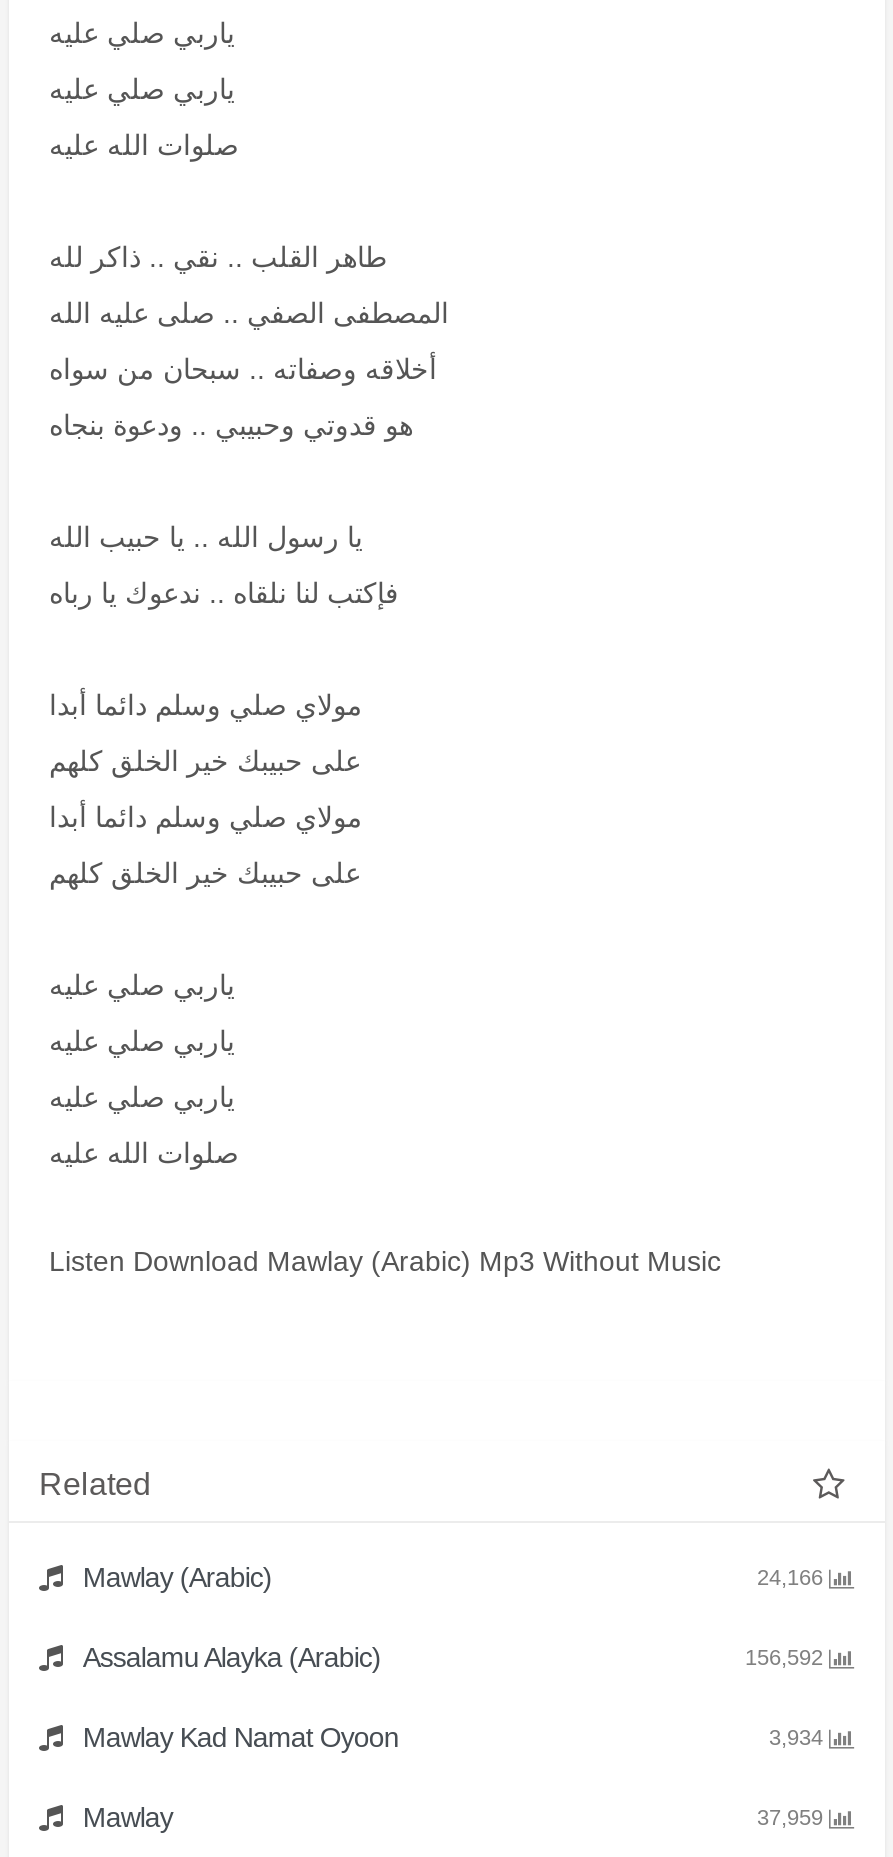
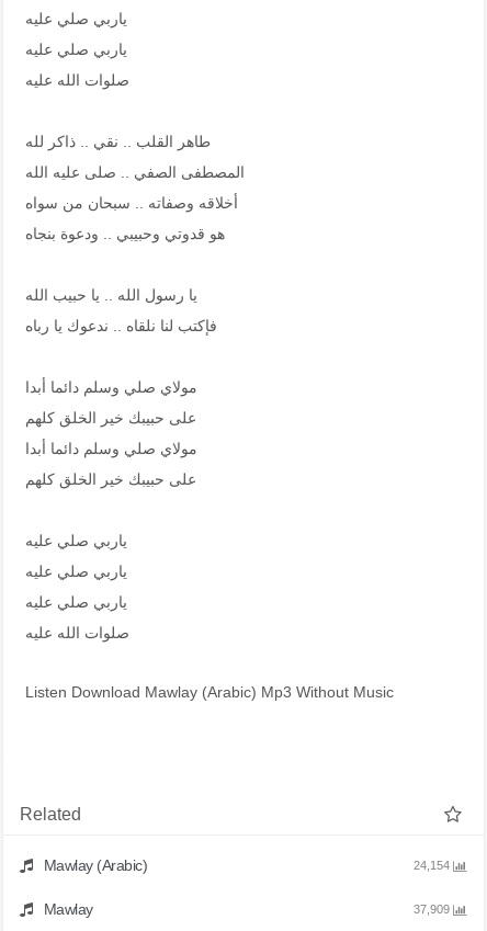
[83,1566,829,1754] 24,166 | Assalamu Alayka (Arabic) | 156,592 | Mawlay Kad Namat Oyoon | 3,934 -> [414,859,453,872] 24,154
[757,1806,829,1830] 37,959 -> [414,903,453,916] 37,909

